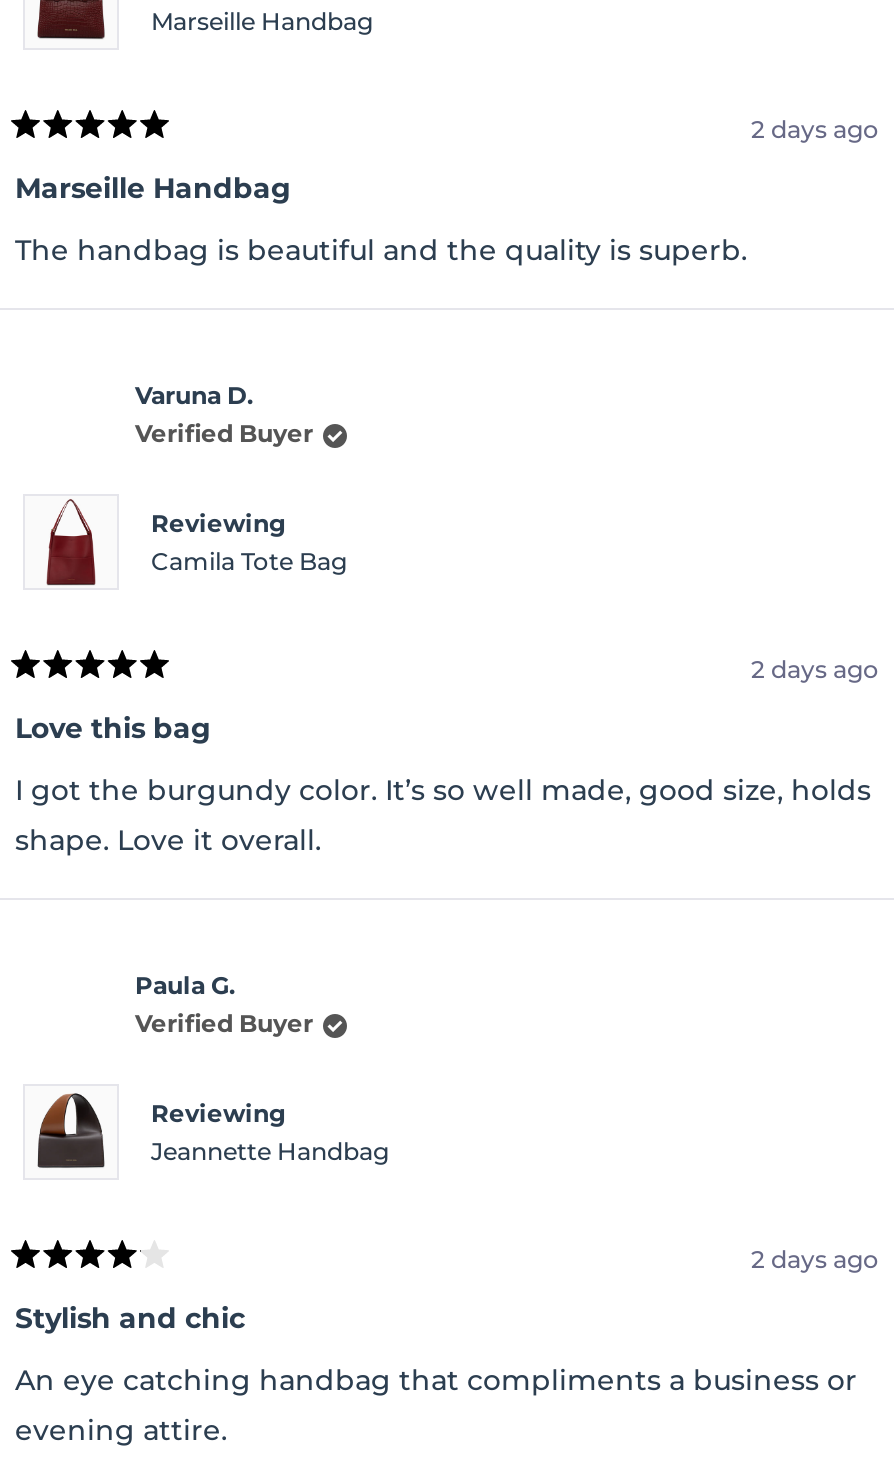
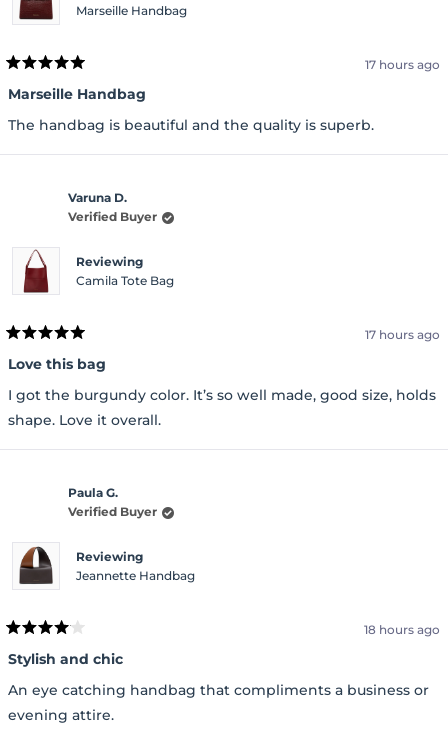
[751,114,879,144] 2 days ago -> [365,57,440,72] 17 hours ago
[751,654,879,684] 2 days ago -> [365,327,440,342] 17 hours ago
[751,1244,879,1274] 2 days ago -> [364,622,440,637] 18 hours ago

